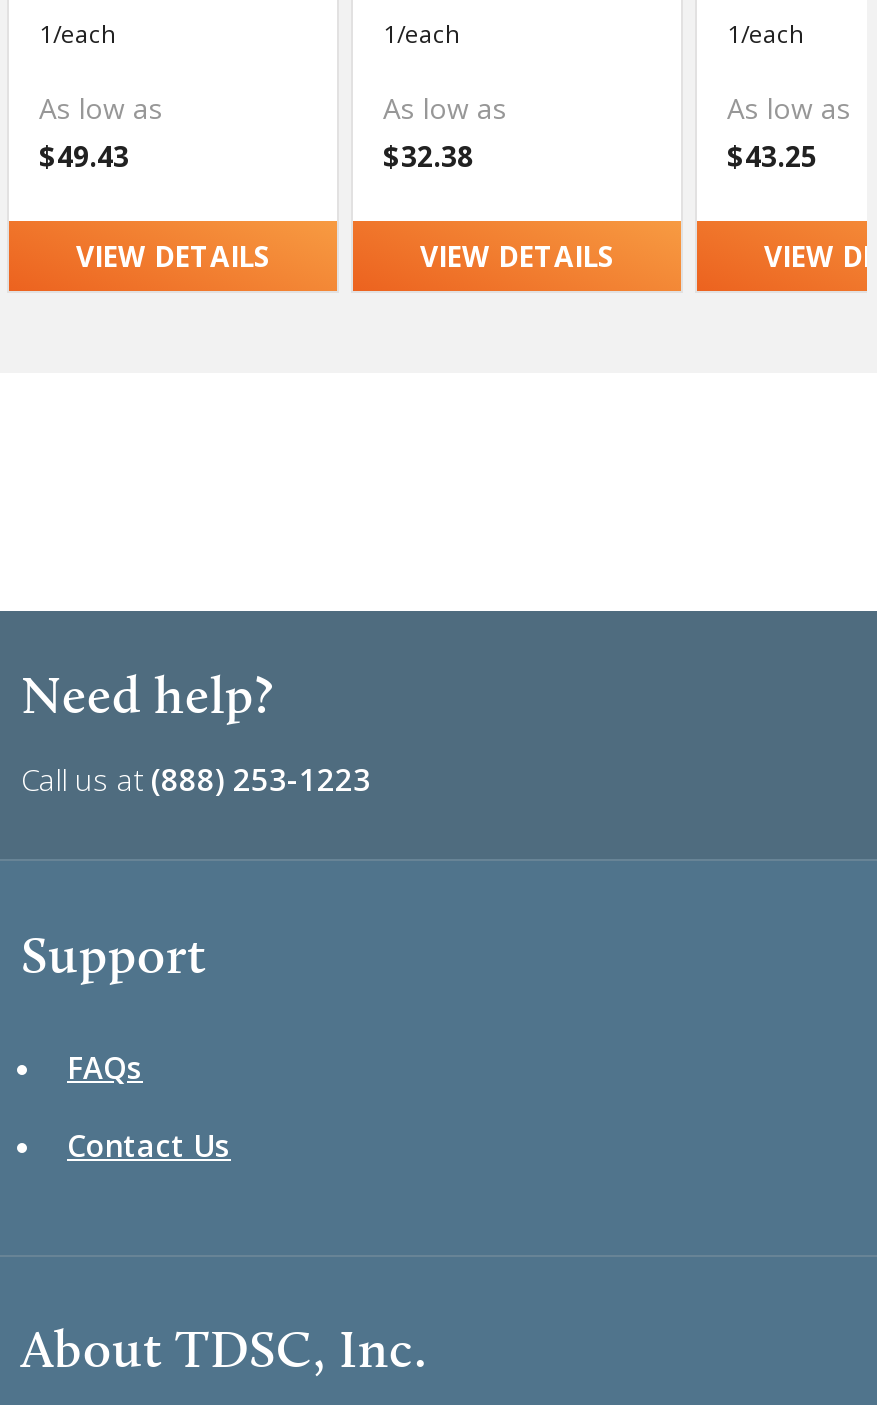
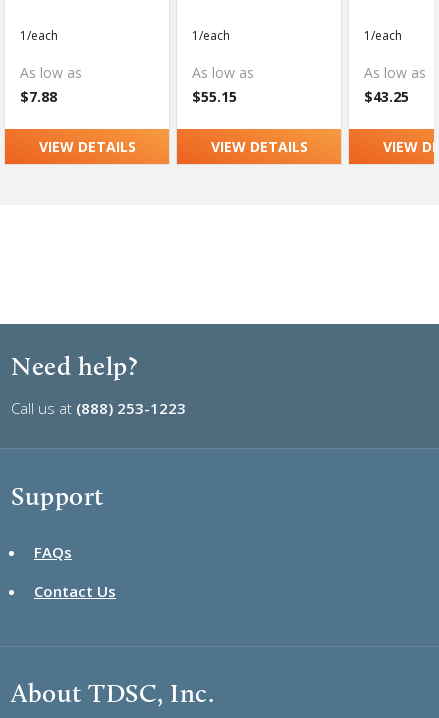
[39,137,129,175] $49.43 -> [20,87,57,106] $7.88
[383,137,473,175] $32.38 -> [192,87,237,106] $55.15

